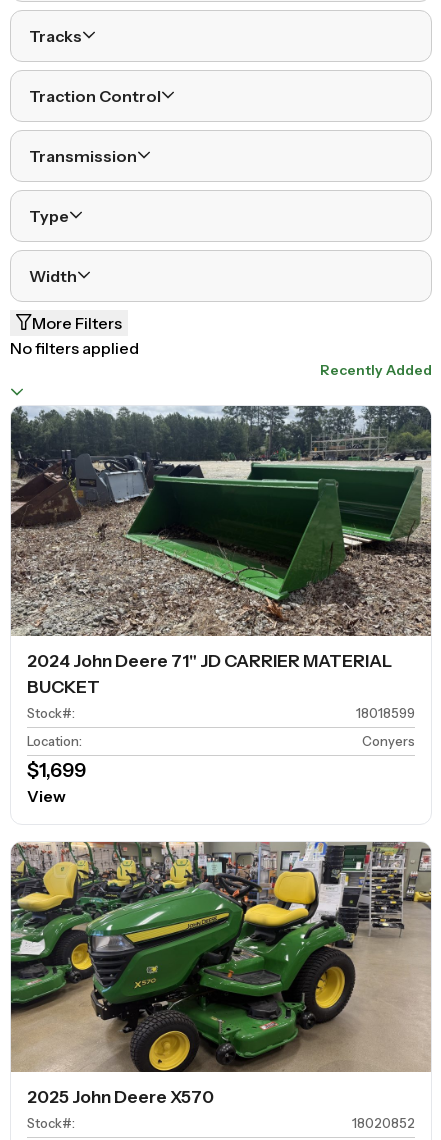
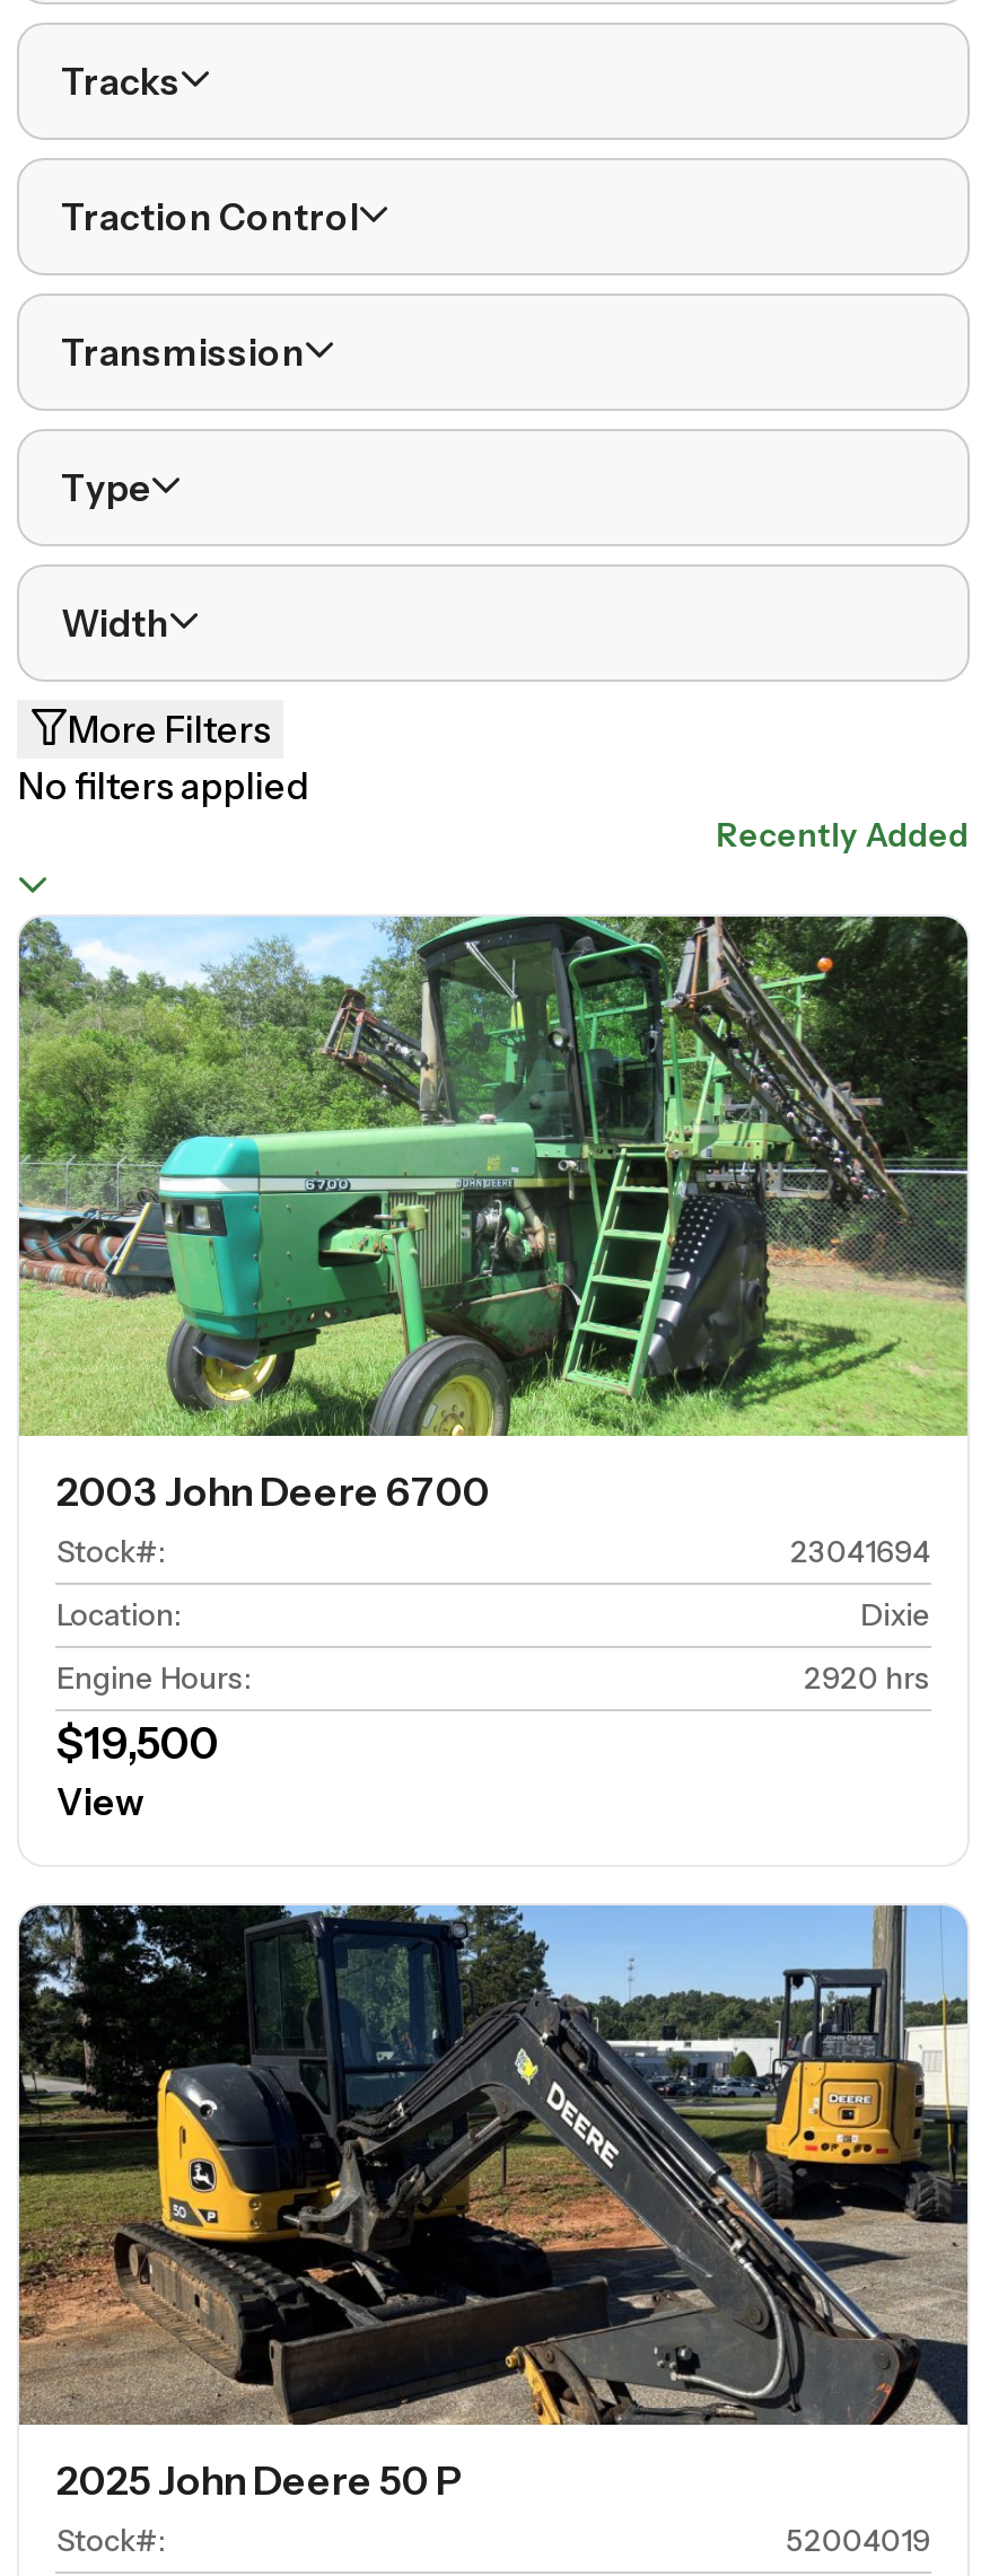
[10,405,432,697] [image] | 2024 John Deere 71" JD CARRIER MATERIAL | BUCKET -> [17,914,970,1516] [image] | 2003 John Deere 6700
moved [27,705,82,749] -> [56,1534,180,1633]: Stock#: | Location:
[356,705,415,721] 18018599 -> [790,1534,930,1570] 23041694
[27,733,415,782] Conyers | $1,699 -> [56,1597,930,1771] Dixie | Engine Hours: | 2920 hrs | $19,500
[10,841,432,1107] [image] | 2025 John Deere X570 -> [17,1903,967,2505] [image] | 2025 John Deere 50 P
[352,1115,415,1131] 18020852 -> [786,2523,930,2559] 52004019

